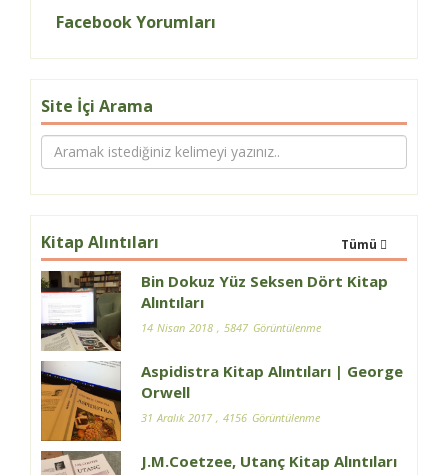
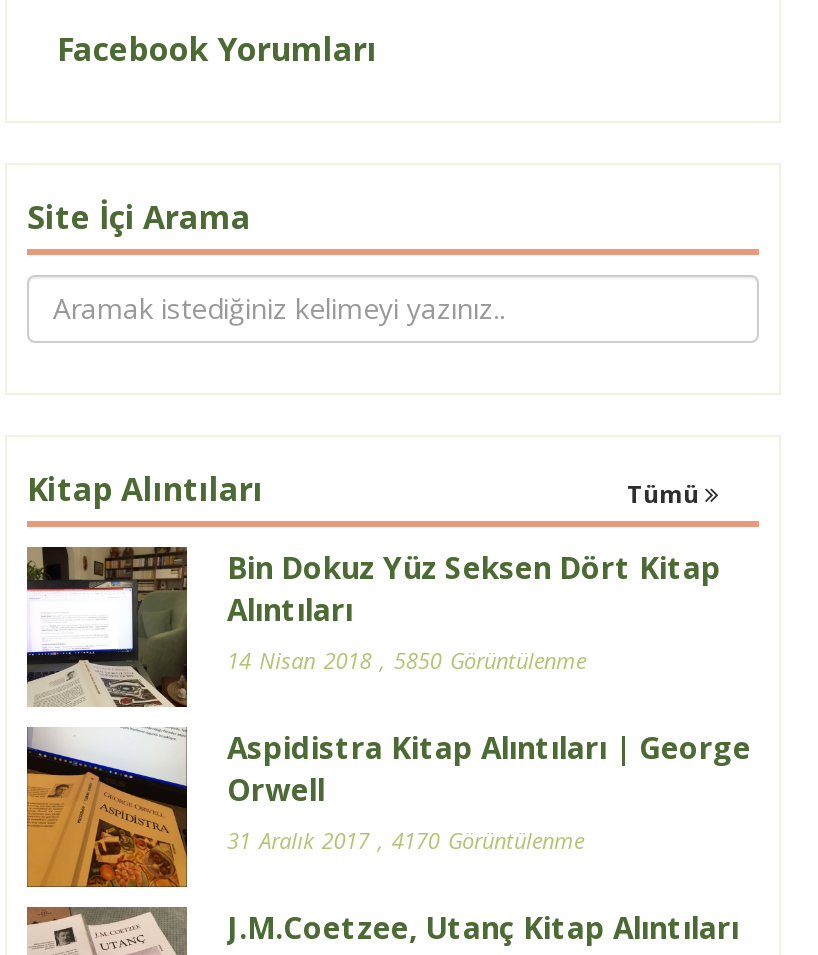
[141,320,320,335] 14 Nisan 2018, 5847 Görüntülenme -> [227,644,586,674] 14 Nisan 2018, 5850 Görüntülenme
[141,410,319,425] 31 Aralık 2017, 4156 Görüntülenme -> [227,824,584,854] 31 Aralık 2017, 4170 Görüntülenme

